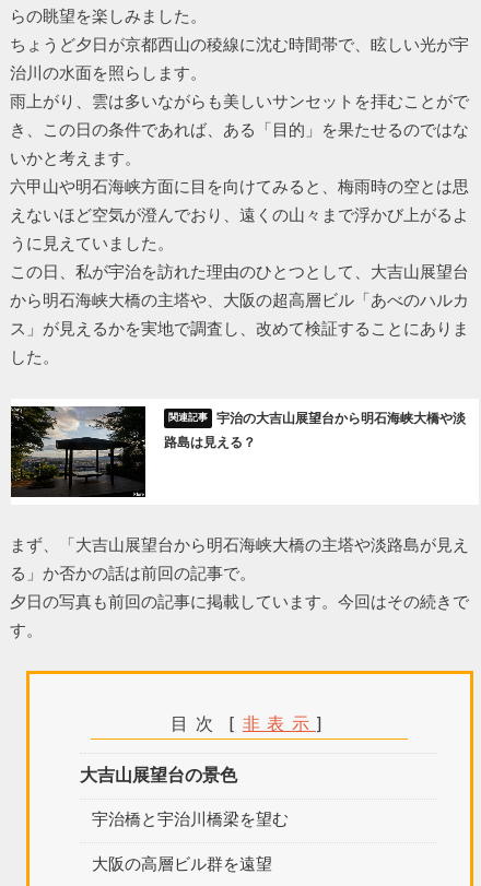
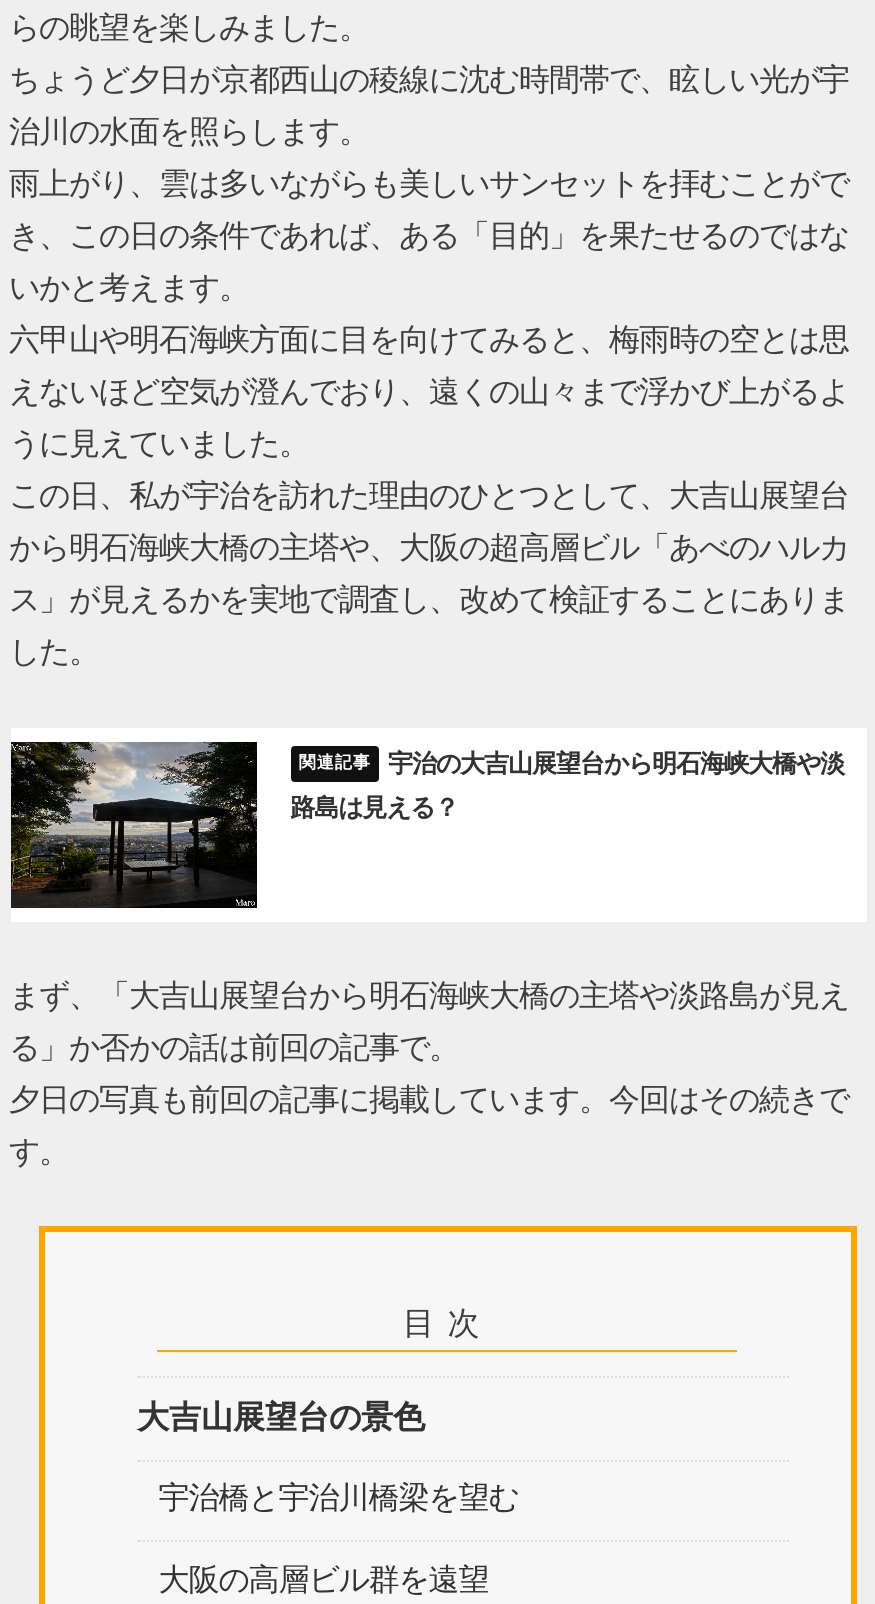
[171,713,328,733] 目次 [非表示] -> [403,1303,492,1341] 目次

